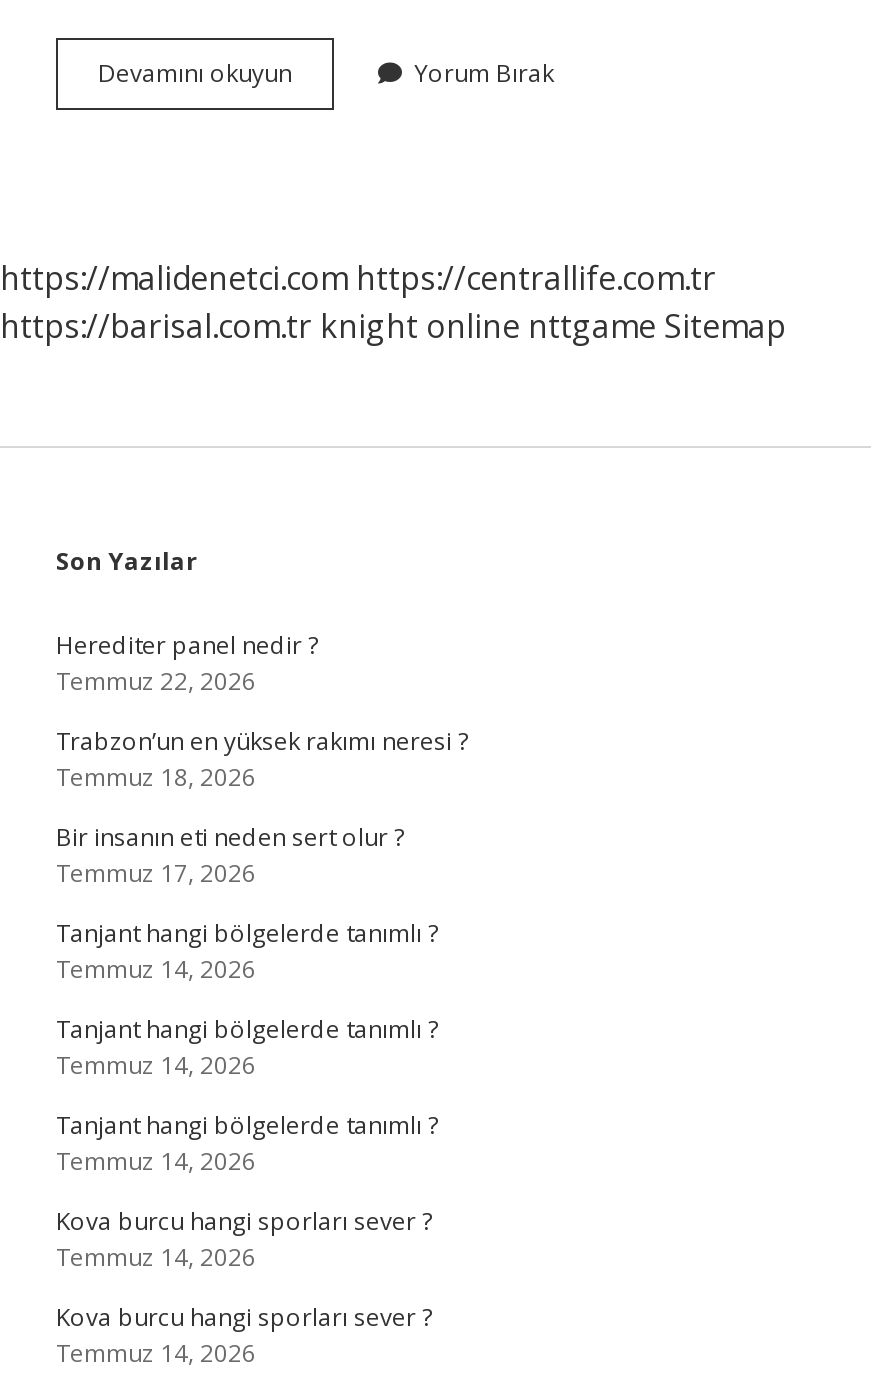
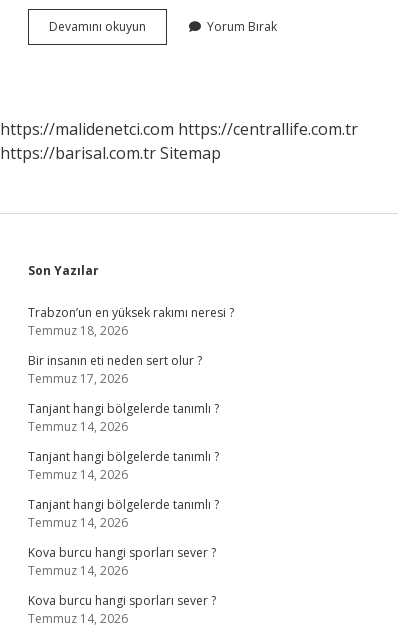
[0,304,786,348] https://barisal.com.tr knight online nttgame Sitemap -> [0,142,221,164] https://barisal.com.tr Sitemap
[56,628,318,698] Herediter panel nedir ? | Temmuz 22, 2026 -> none

